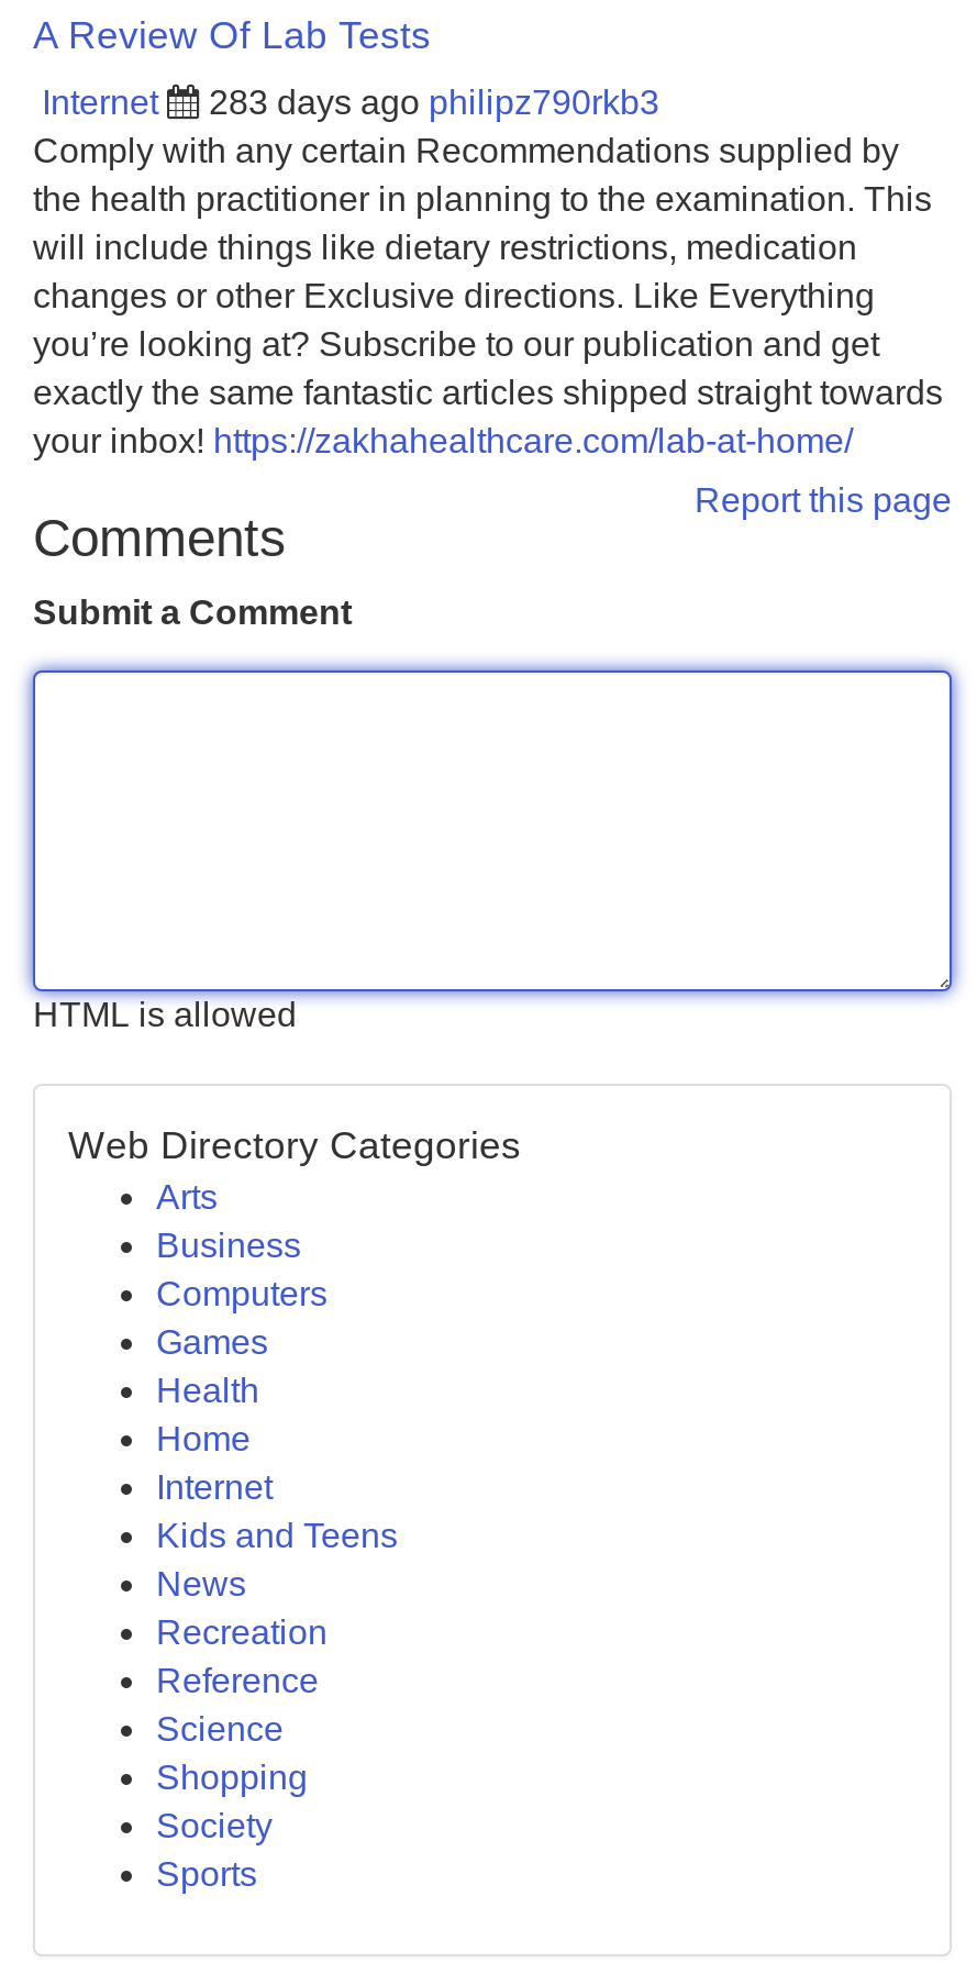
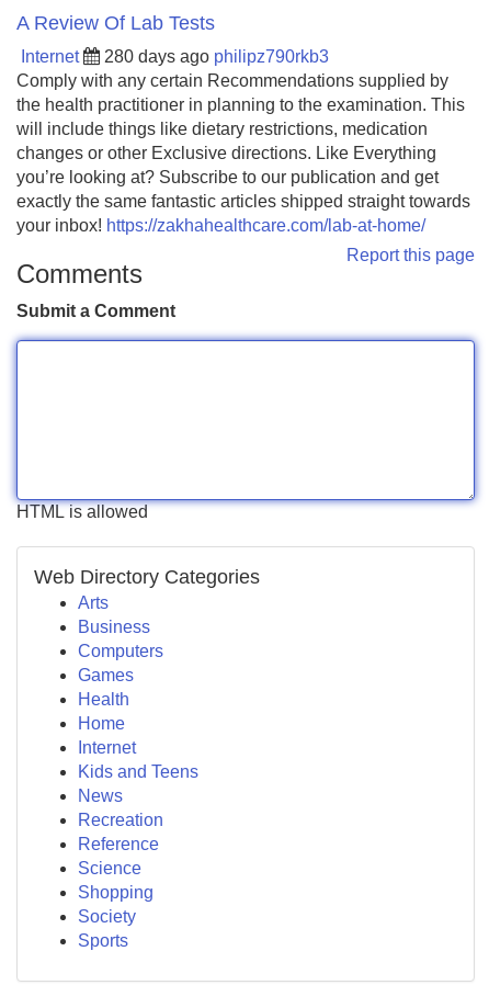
[209,84,659,121] 283 days ago philipz790rkb3 -> [104,47,329,66] 280 days ago philipz790rkb3

